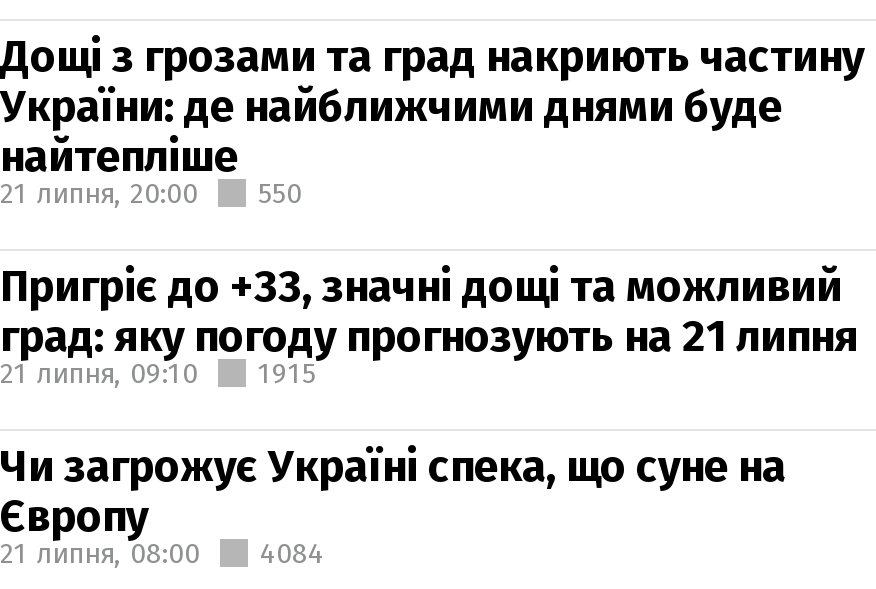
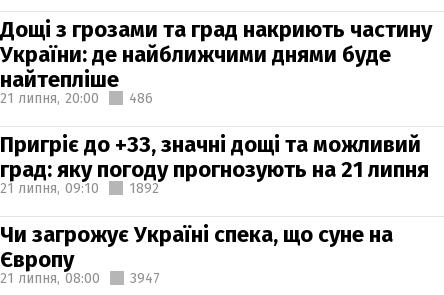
[0,176,302,210] 21 липня, 20:00 550 -> [0,89,153,106] 21 липня, 20:00 486
[258,356,316,390] 1915 -> [129,179,159,196] 1892
[0,536,324,570] 21 липня, 08:00 4084 -> [0,269,160,286] 21 липня, 08:00 3947

